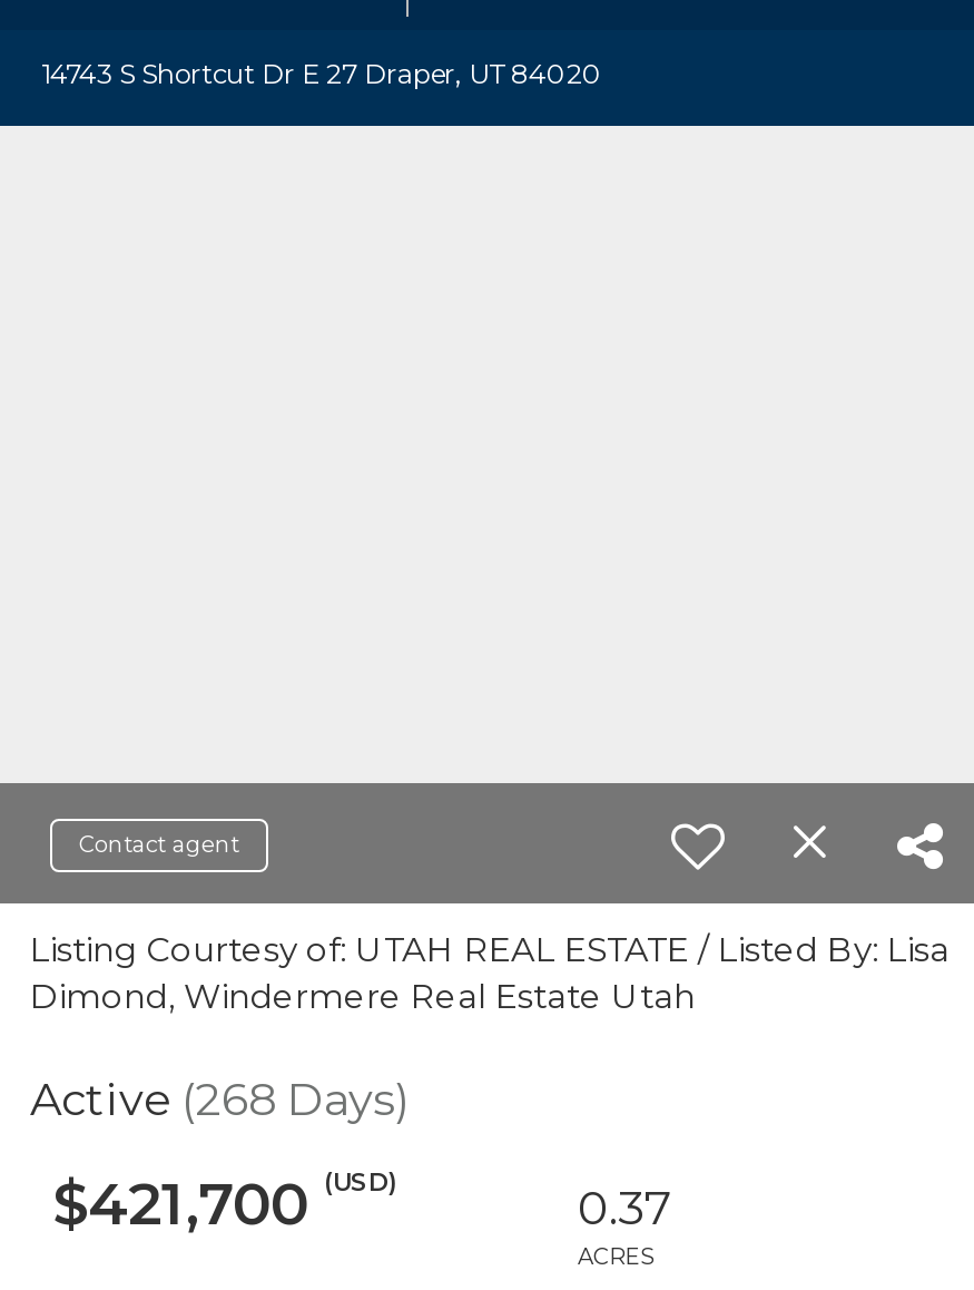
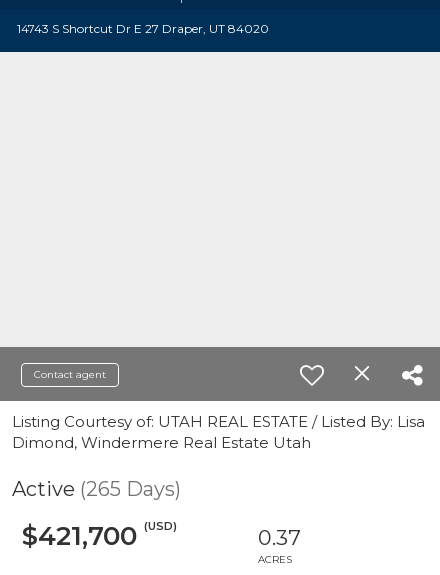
[30,1073,409,1126] Active (268 Days) -> [12,477,181,501] Active (265 Days)

